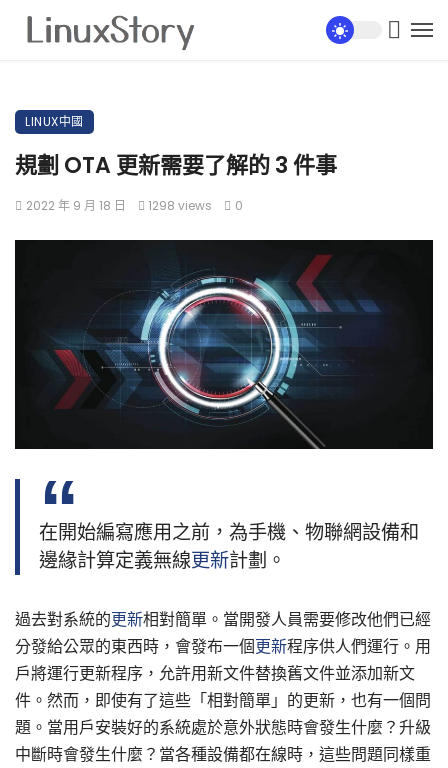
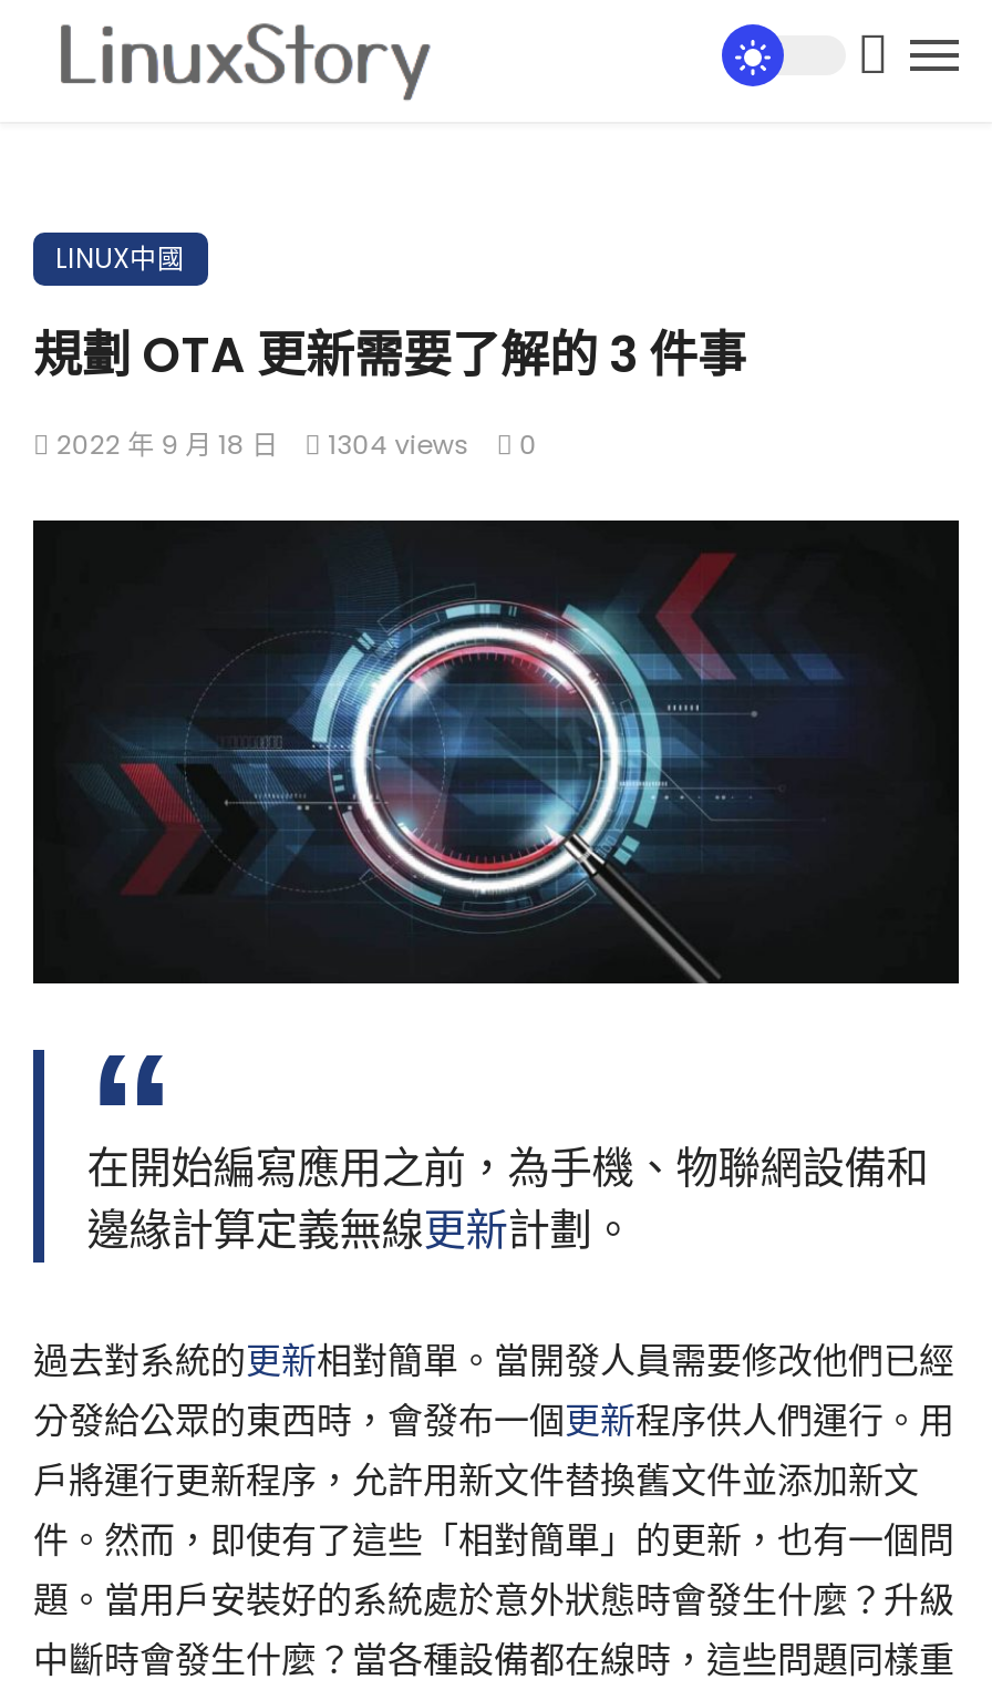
[26,197,243,214] 2022 年 9 月 18 日 1298 views 0 -> [57,425,538,463] 2022 年 9 月 18 日 1304 views 0

